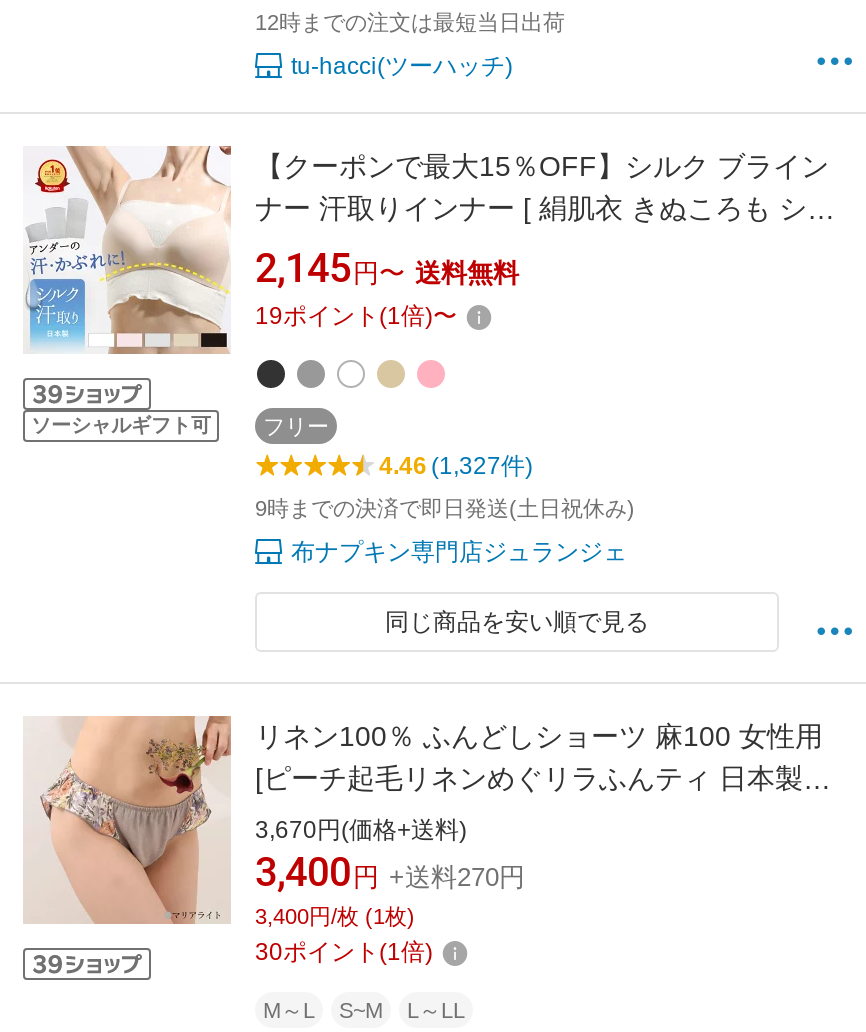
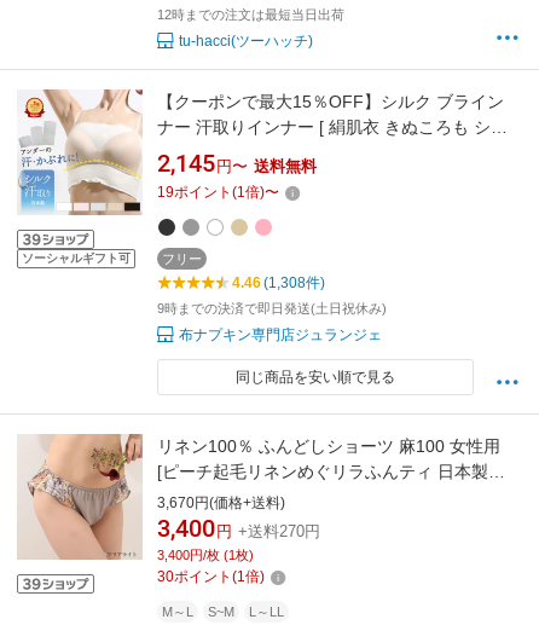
[379,453,533,481] 4.46 (1,327件) -> [232,275,325,292] 4.46 (1,308件)

